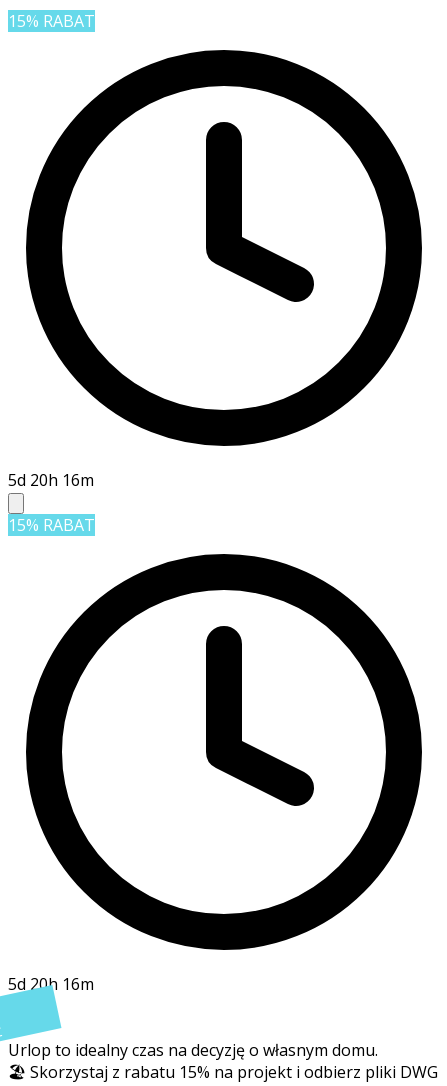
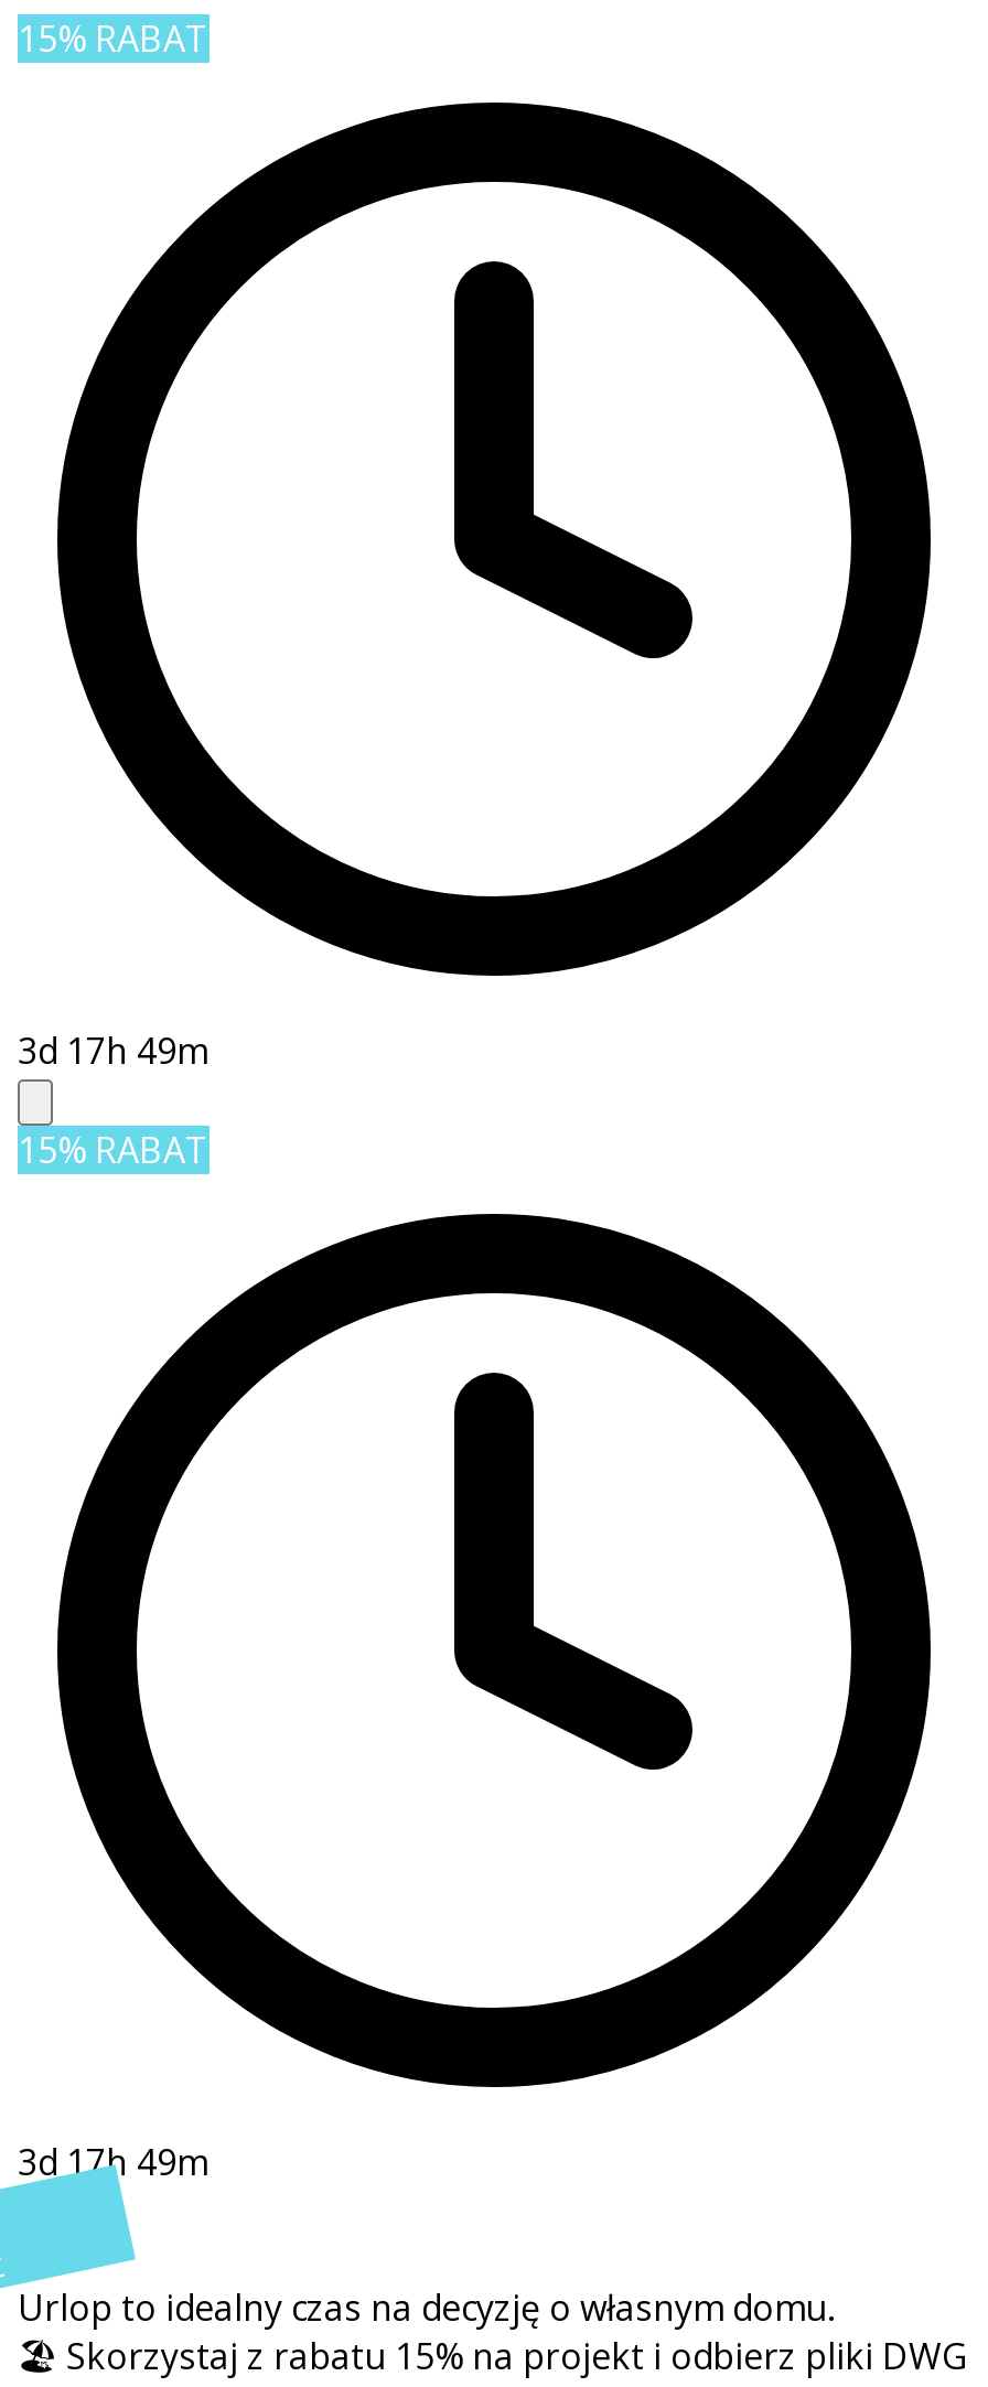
[8,469,94,491] 5d 20h 16m -> [18,1027,207,1076] 3d 17h 49m
[8,973,94,995] 5d 20h 16m -> [18,2139,207,2187] 3d 17h 49m

